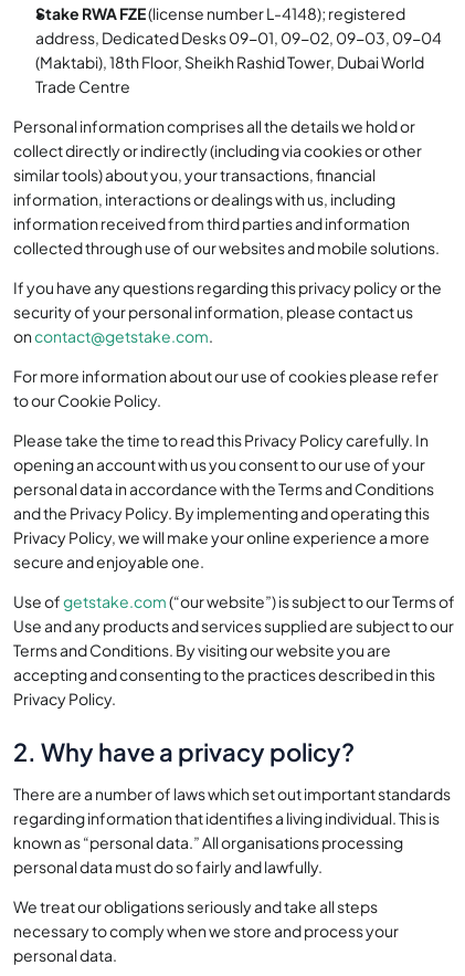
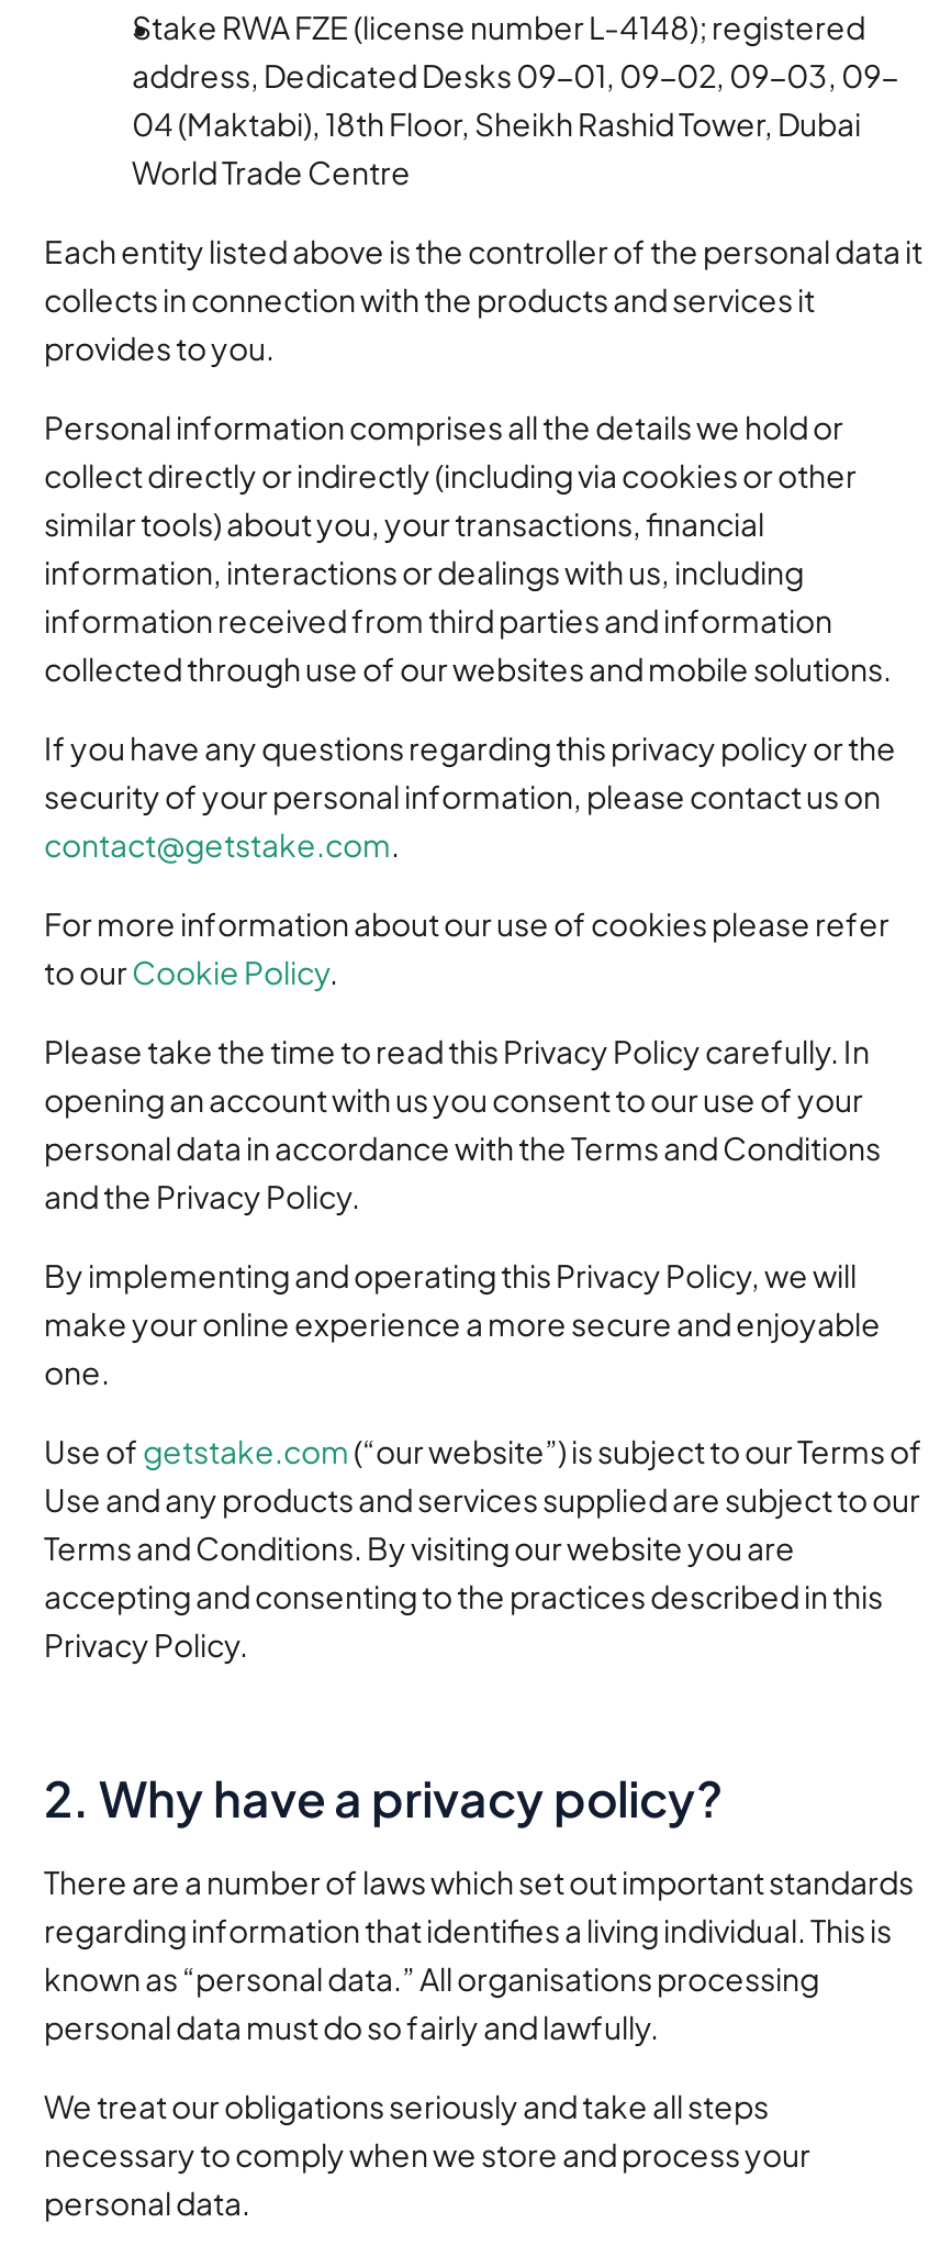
[35,28,442,96] address, Dedicated Desks 09-01, 09-02, 09-03, 09-04 | (Maktabi), 18th Floor, Sheikh Rashid Tower, Dubai World | Trade Centre -> [44,55,922,367] address, Dedicated Desks 09-01, 09-02, 09-03, 09- | 04 (Maktabi), 18th Floor, Sheikh Rashid Tower, Dubai | World Trade Centre | Each entity listed above is the controller of the personal data it | collects in connection with the products and services it | provides to you.
[13,302,413,346] security of your personal information, please contact us | on contact@getstake.com. -> [44,824,400,864] contact@getstake.com.

